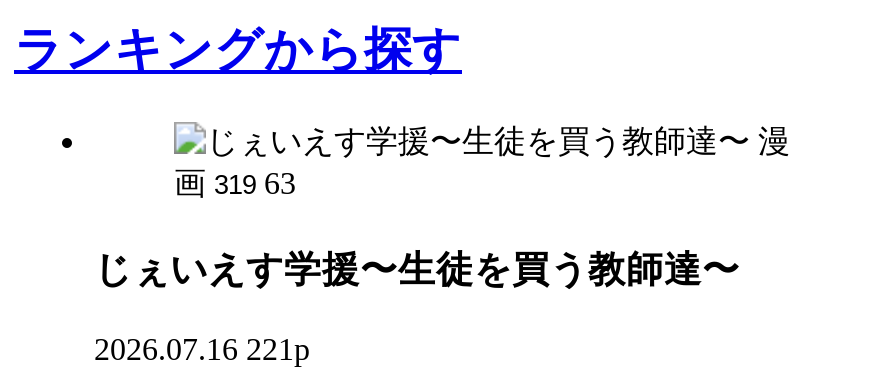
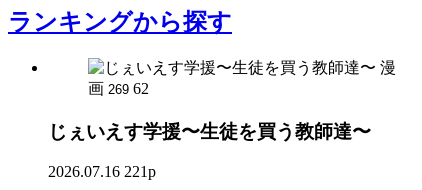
[174,166,296,200] 画 319 63 -> [88,80,149,97] 画 269 62

